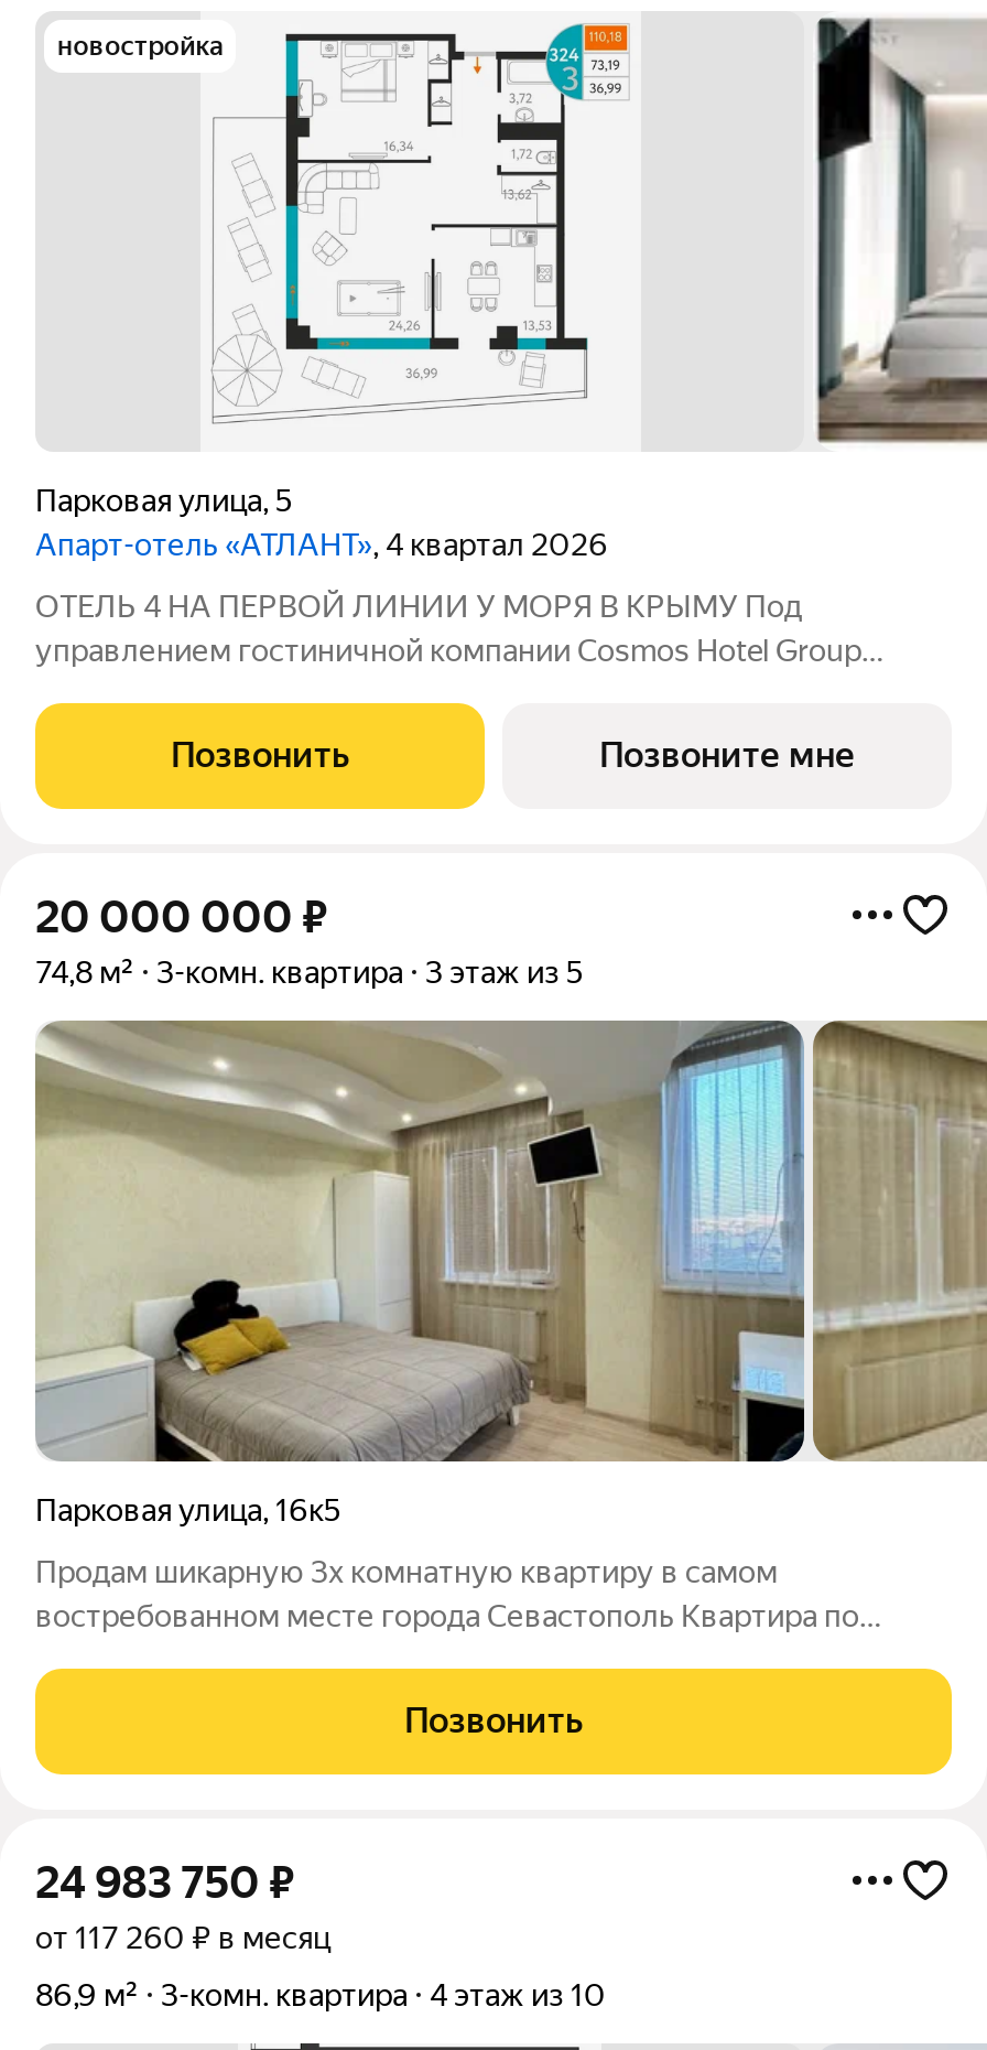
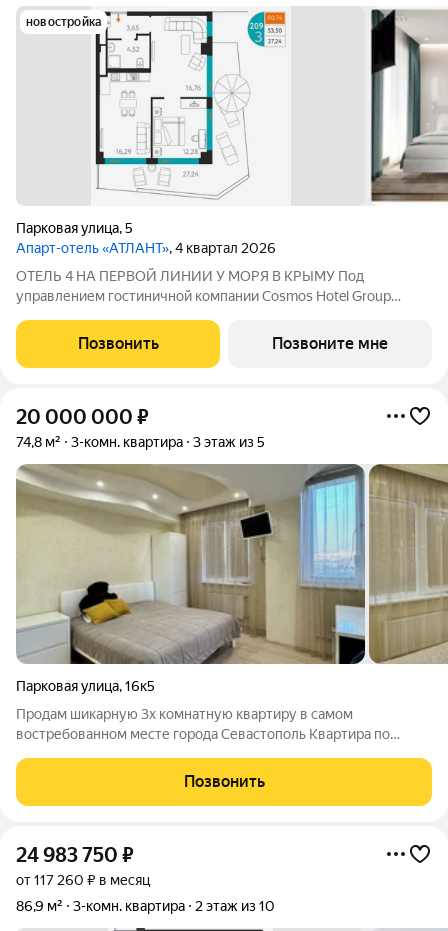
[211,22,590,412] [image] -> [95,10,267,199] [image]
[430,1977,606,2012] 4 этаж из 10 -> [195,898,275,914] 2 этаж из 10

